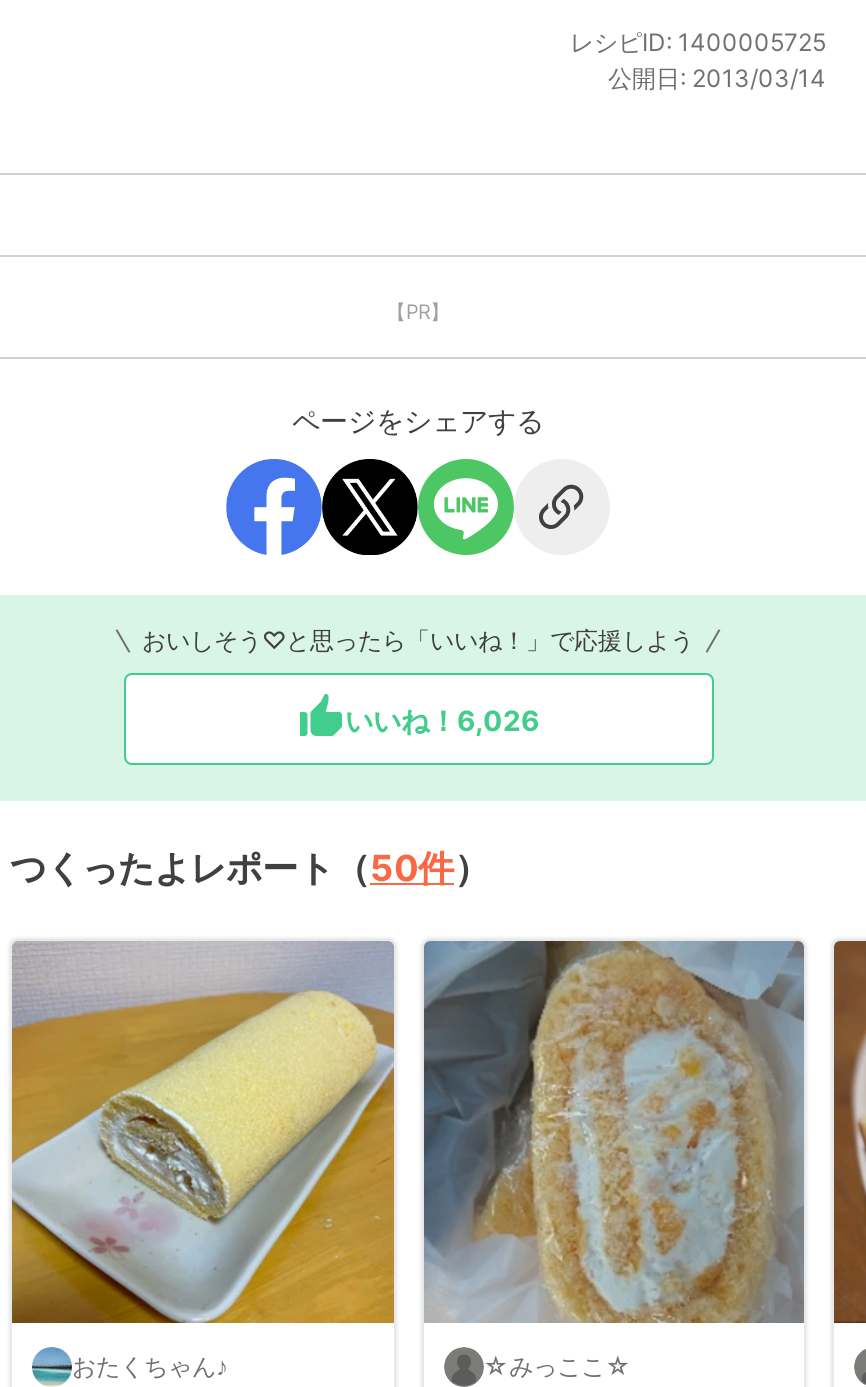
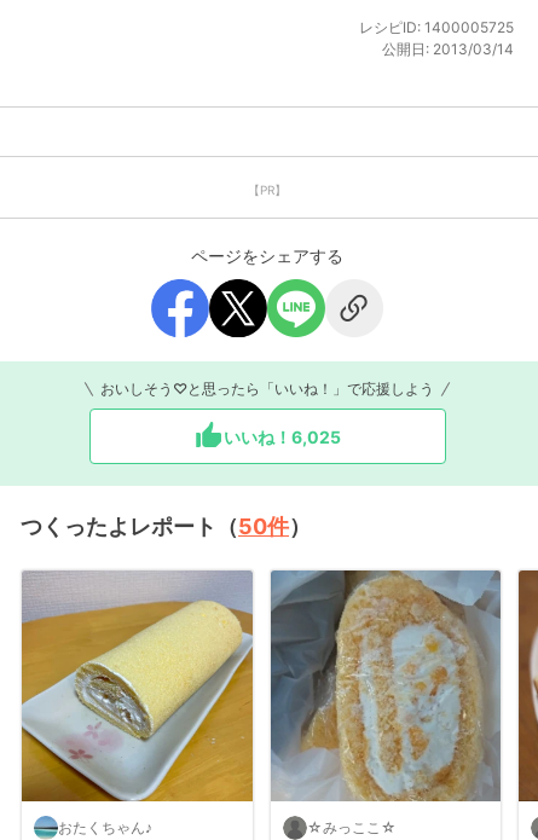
[345,702,539,736] いいね！6,026 -> [223,426,340,447] いいね！6,025

